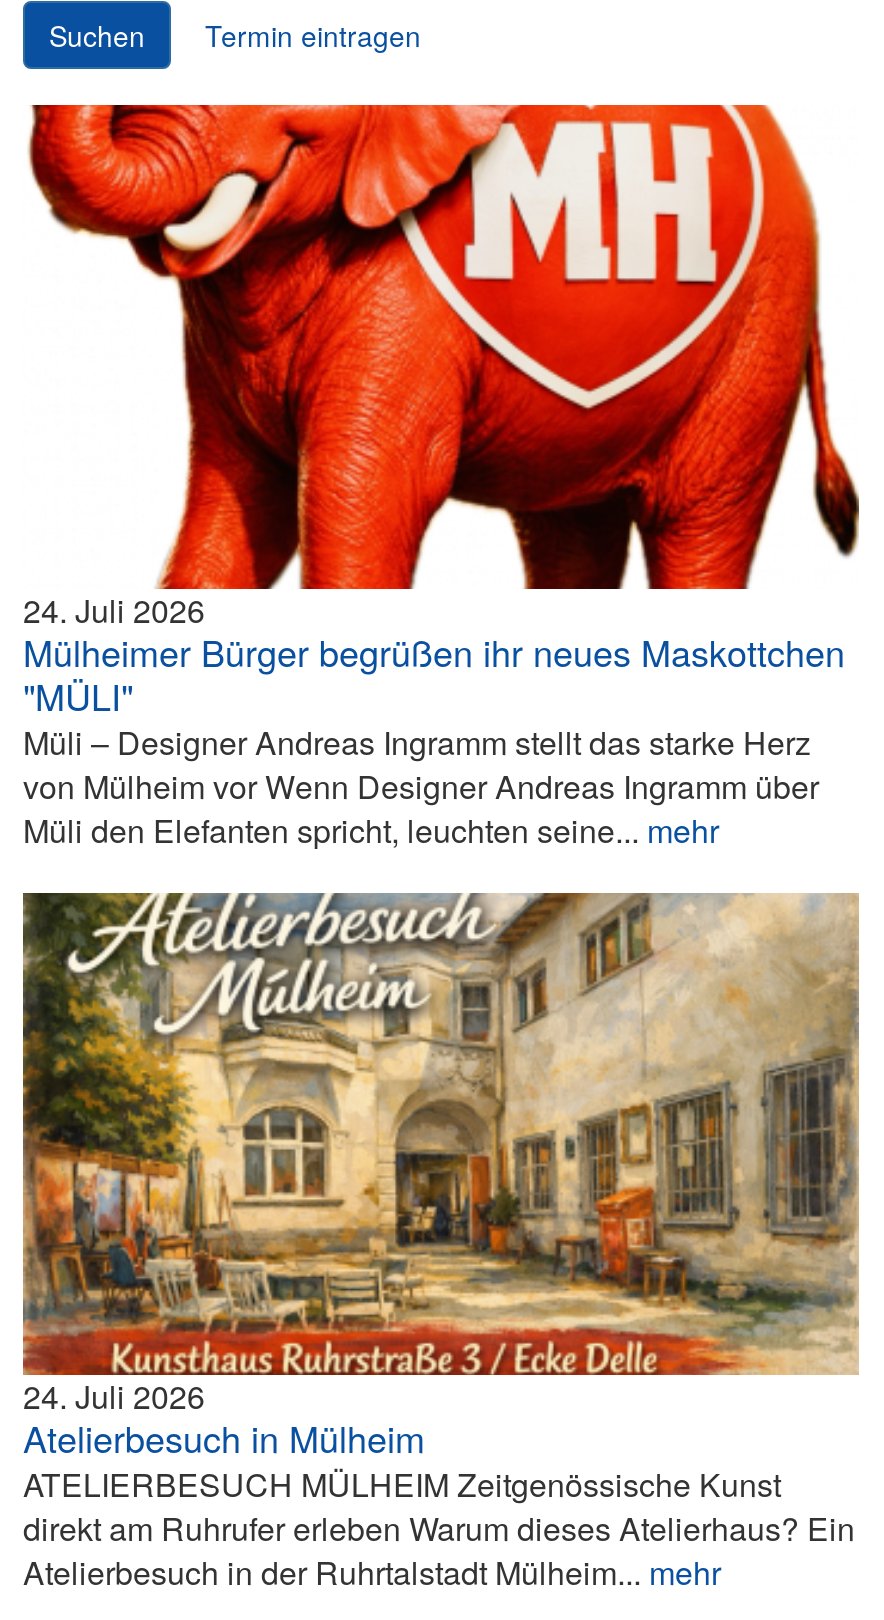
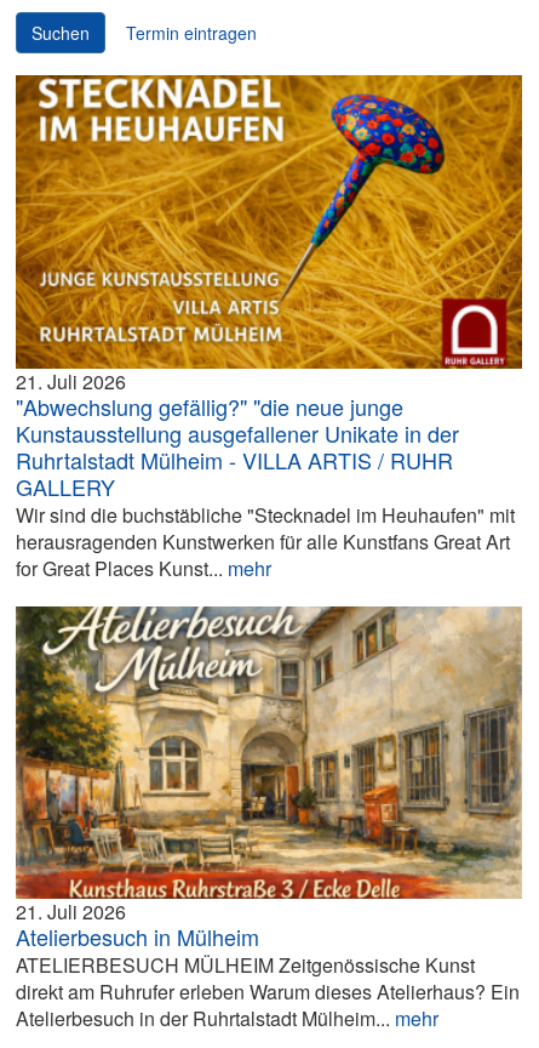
[23,103,859,852] [image] | 24. Juli 2026 | Mülheimer Bürger begrüßen ihr neues Maskottchen | "MÜLI" | Müli – Designer Andreas Ingramm stellt das starke Herz | von Mülheim vor Wenn Designer Andreas Ingramm über | Müli den Elefanten spricht, leuchten seine... mehr -> [15,74,523,582] [image] | 21. Juli 2026 | "Abwechslung gefällig?" "die neue junge | Kunstausstellung ausgefallener Unikate in der | Ruhrtalstadt Mülheim - VILLA ARTIS / RUHR | GALLERY | Wir sind die buchstäbliche "Stecknadel im Heuhaufen" mit | herausragenden Kunstwerken für alle Kunstfans Great Art | for Great Places Kunst... mehr
[23,1373,205,1419] 24. Juli 2026 -> [16,898,126,926] 21. Juli 2026

